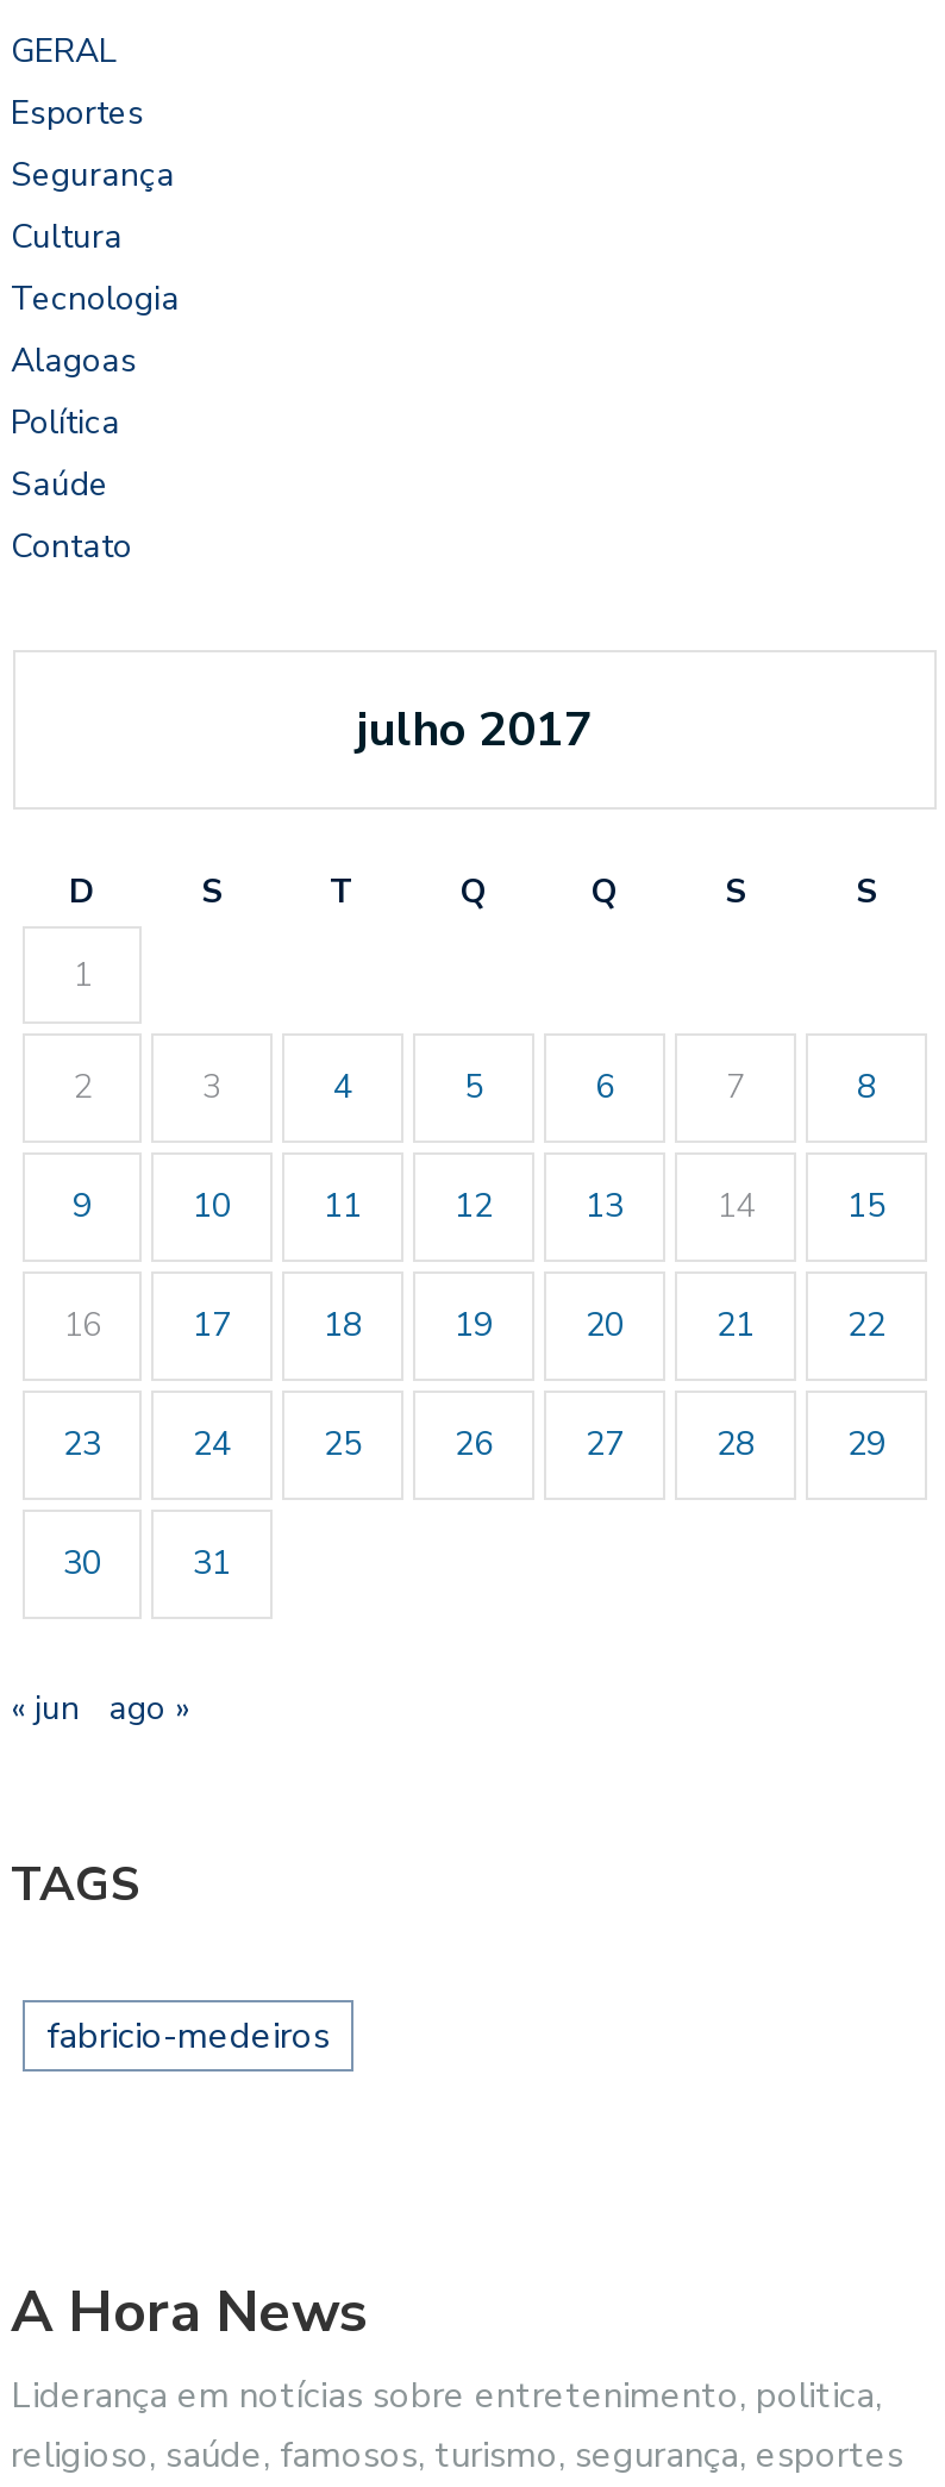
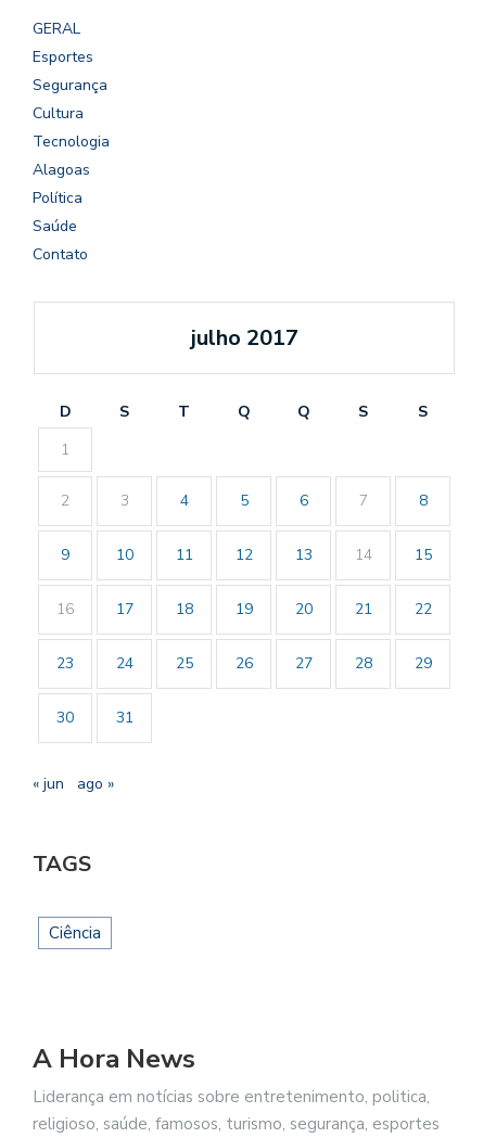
[46,2013,330,2061] fabricio-medeiros -> [49,922,101,944] Ciência

